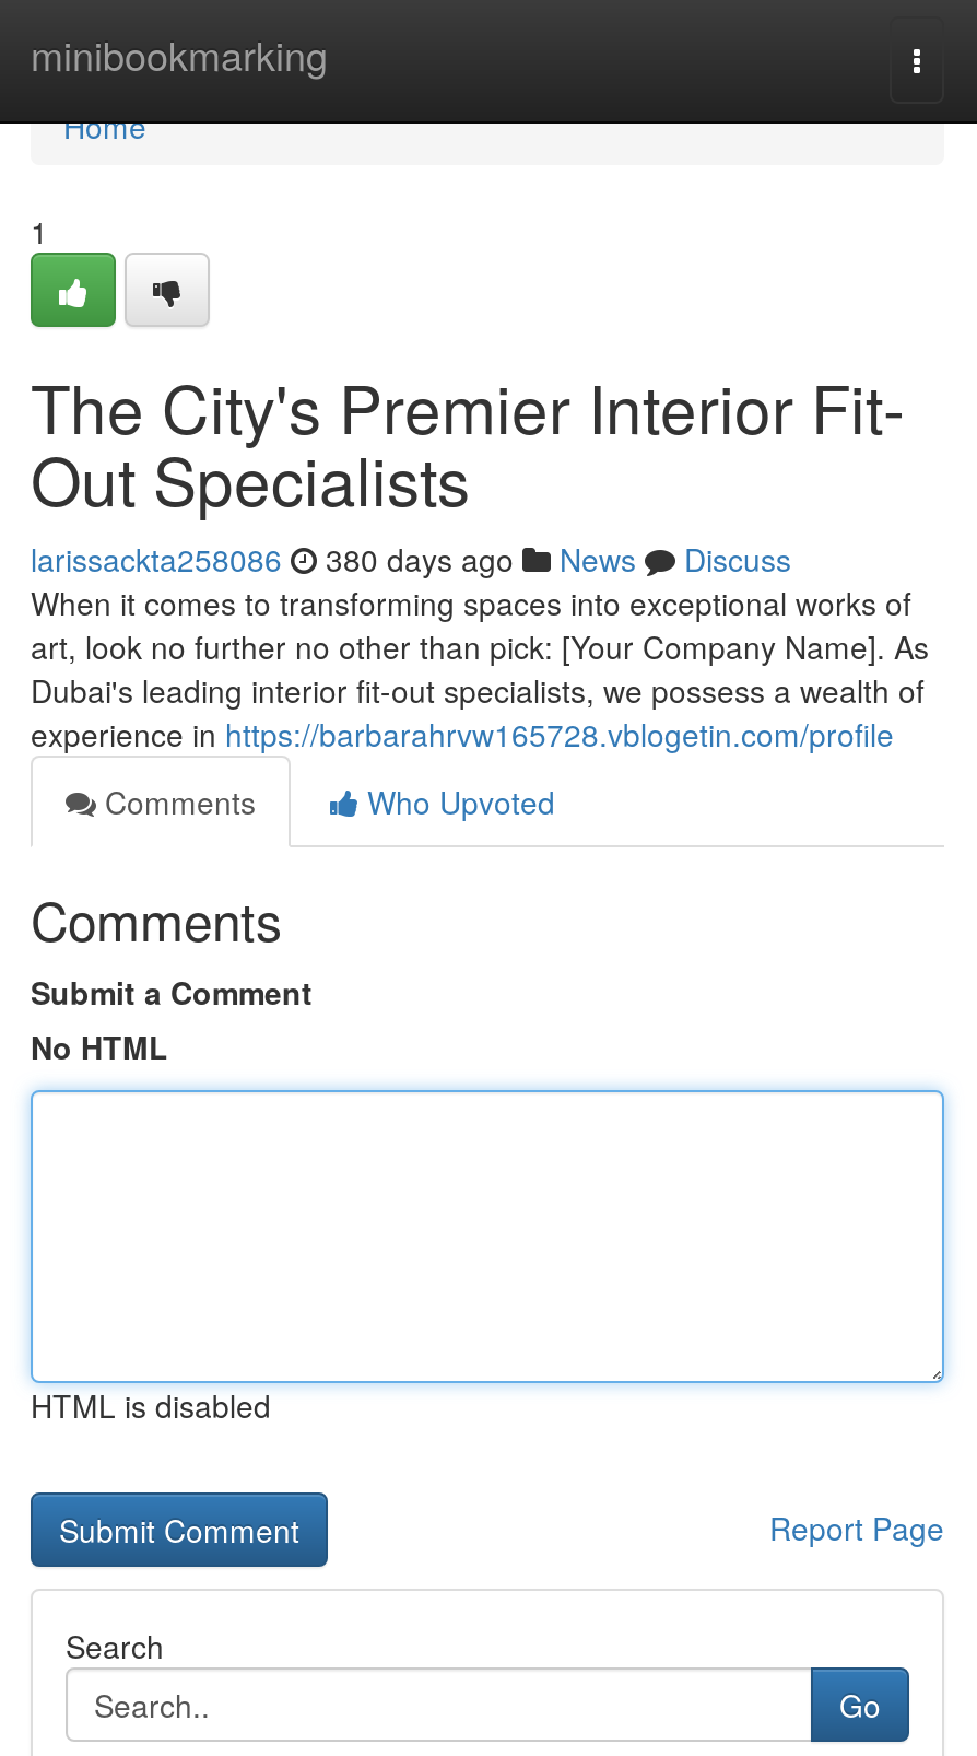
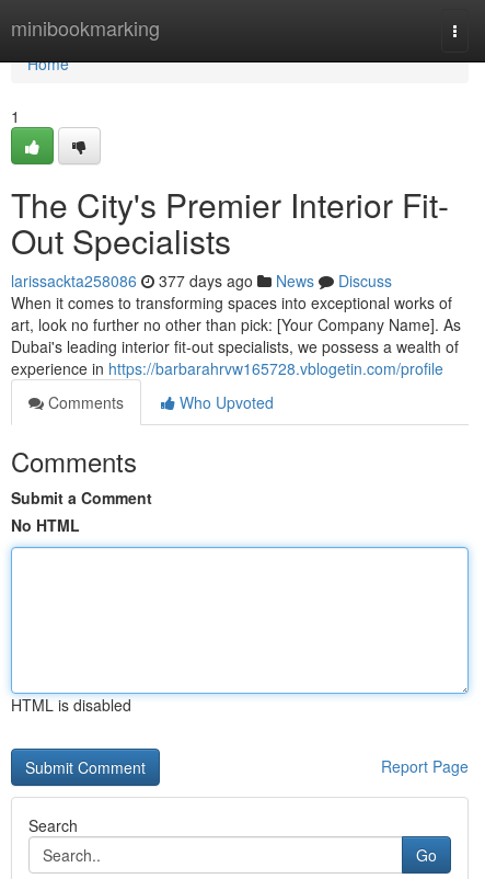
[31,537,791,581] larissackta258086 380 days ago News Discuss -> [11,270,392,292] larissackta258086 377 days ago News Discuss

